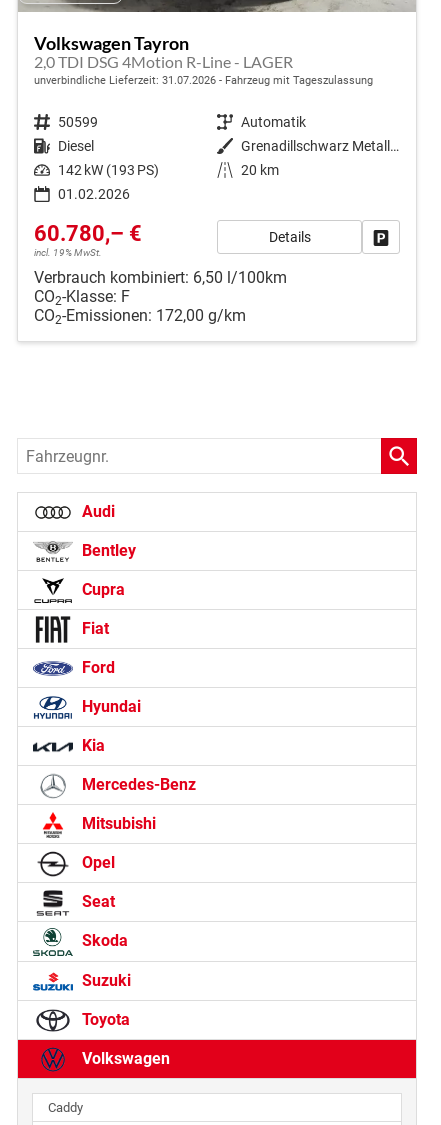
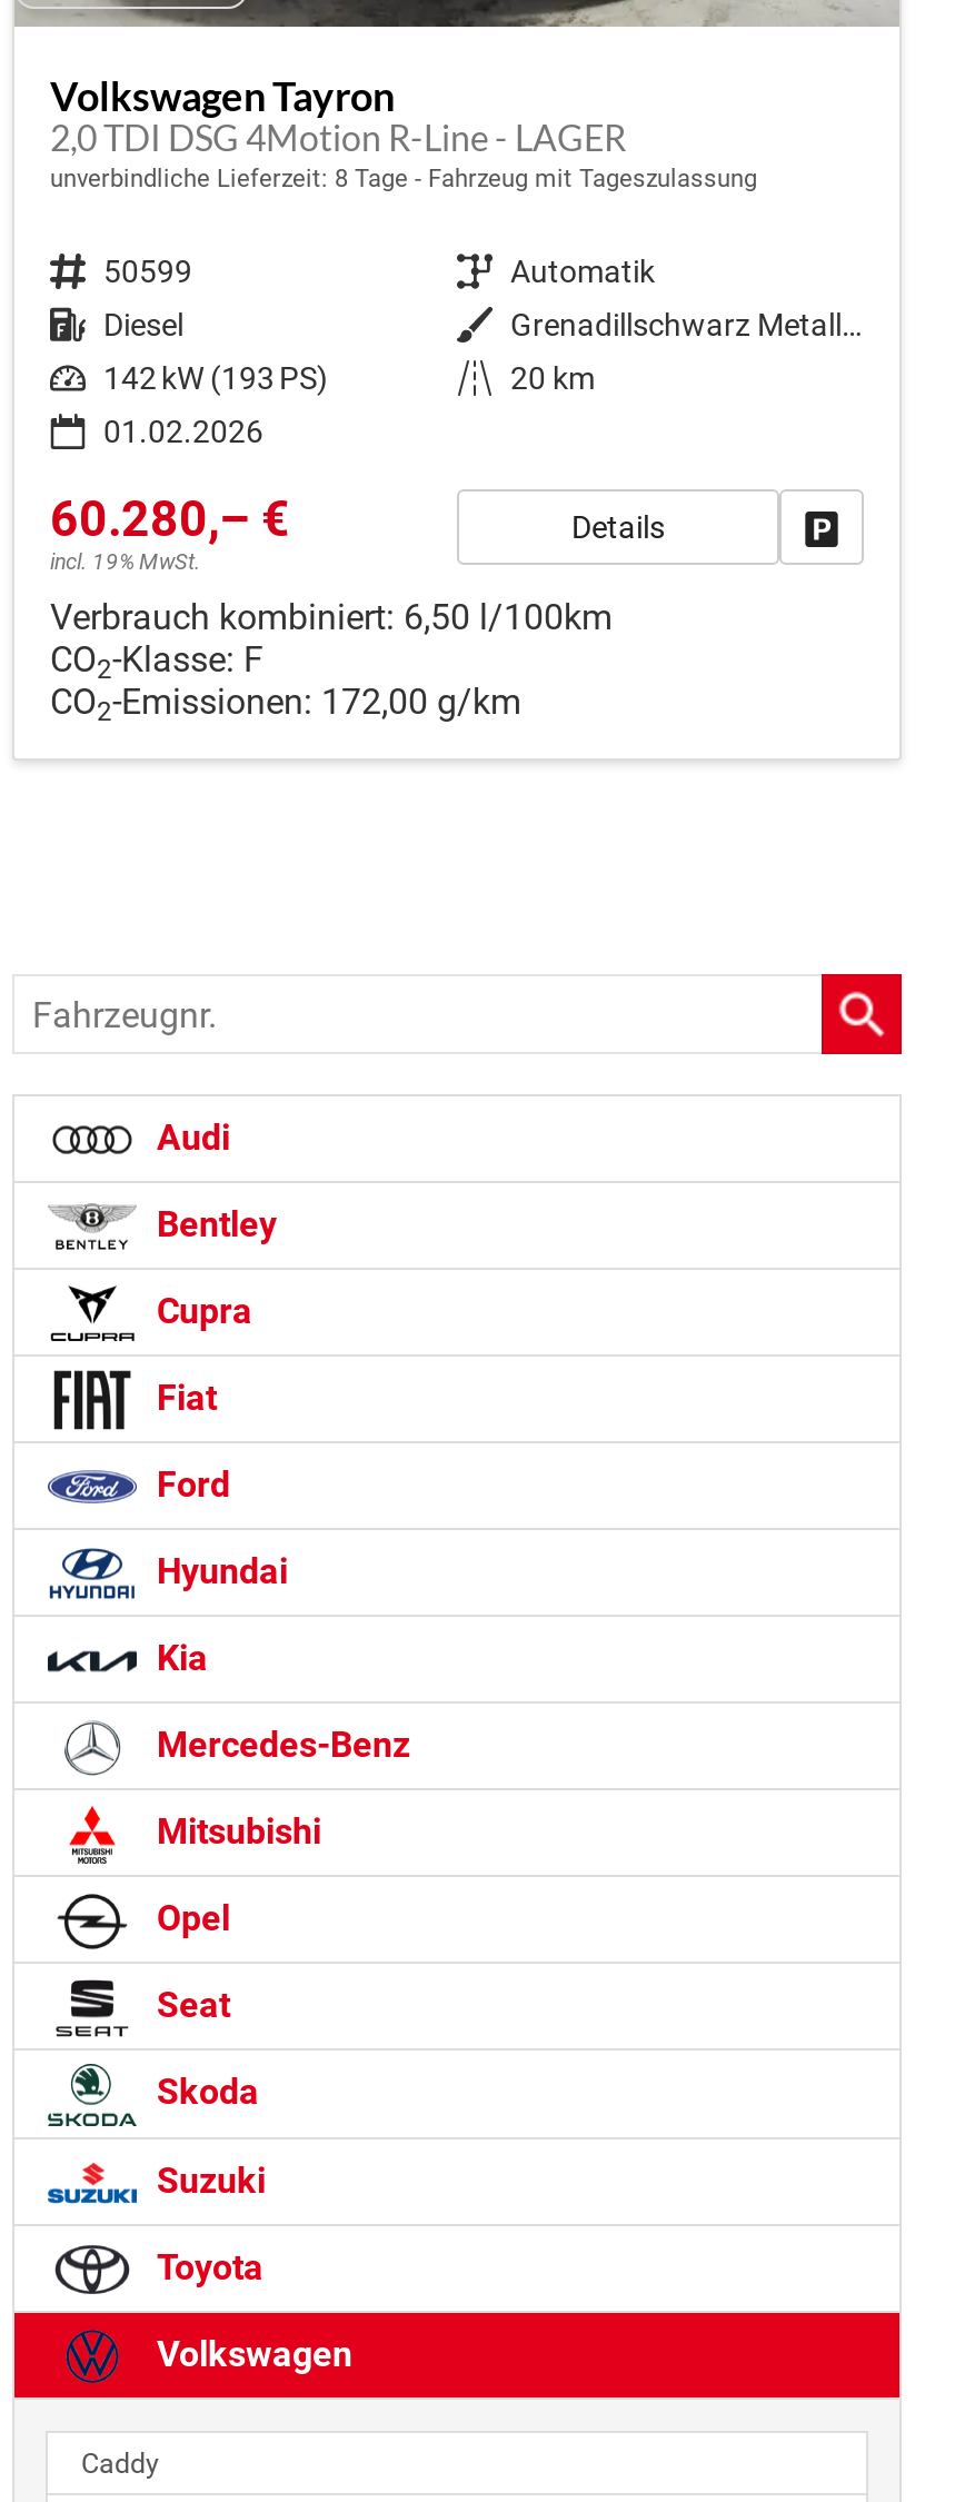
[34,74,373,87] unverbindliche Lieferzeit: 31.07.2026 Fahrzeug mit Tageszulassung -> [50,164,757,193] unverbindliche Lieferzeit: 8 Tage Fahrzeug mit Tageszulassung
[34,221,142,246] 60.780,– € -> [50,491,290,547] 60.280,– €

